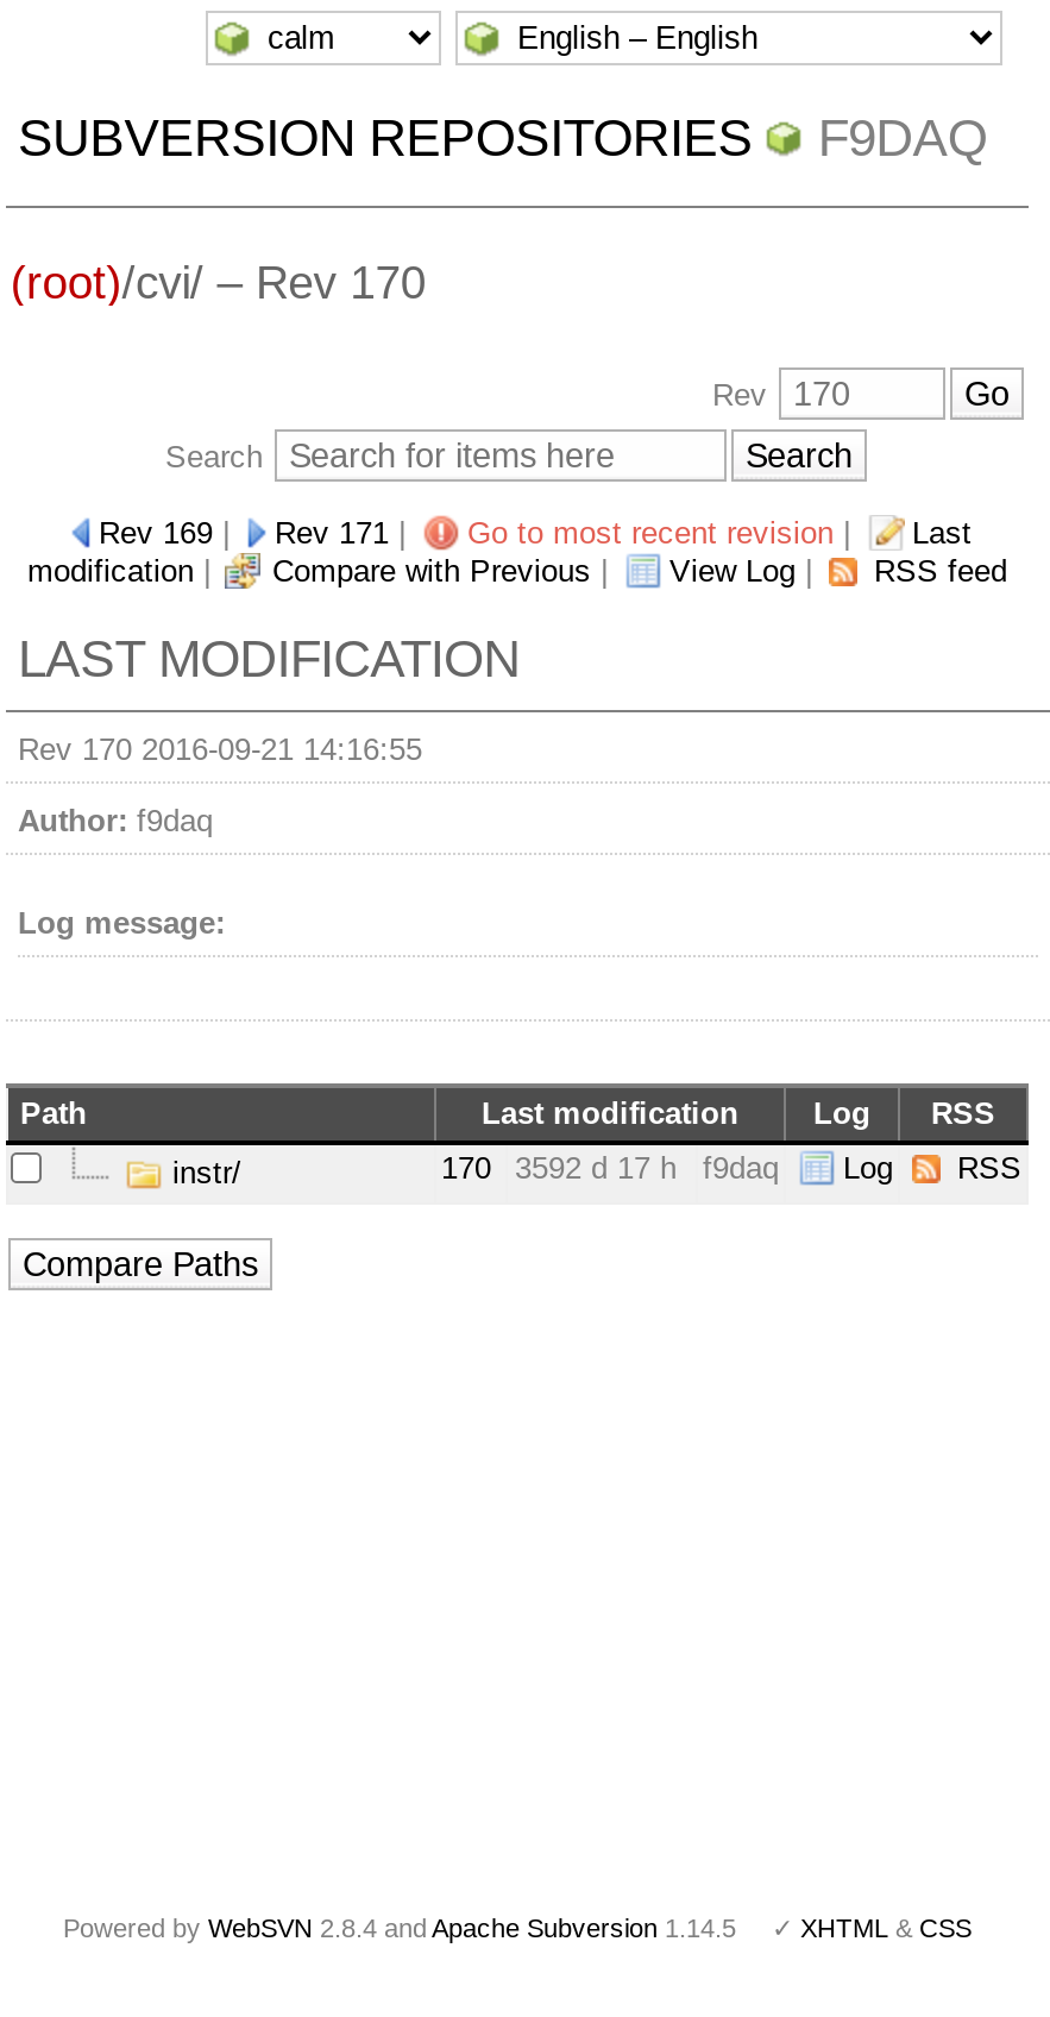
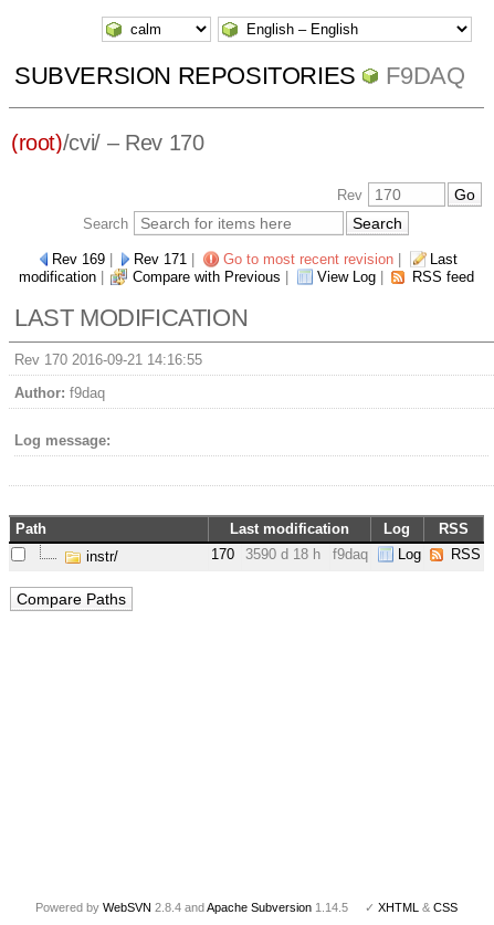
[441,1150,1021,1186] 170 3592 d 17 h f9daq Log RSS -> [211,546,481,563] 170 3590 d 18 h f9daq Log RSS

